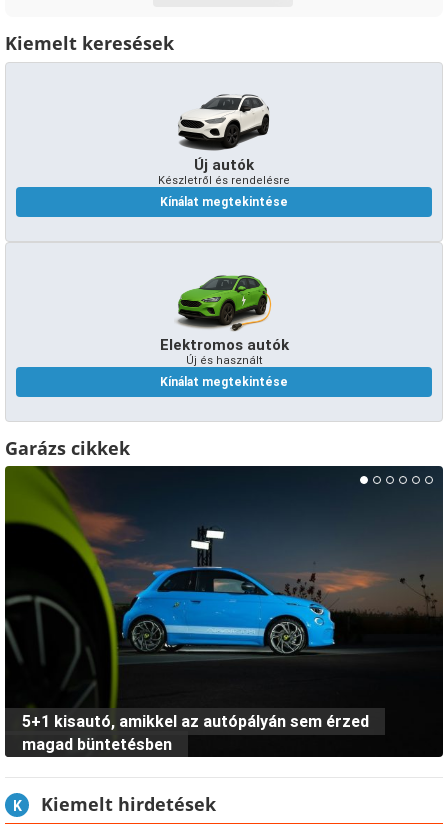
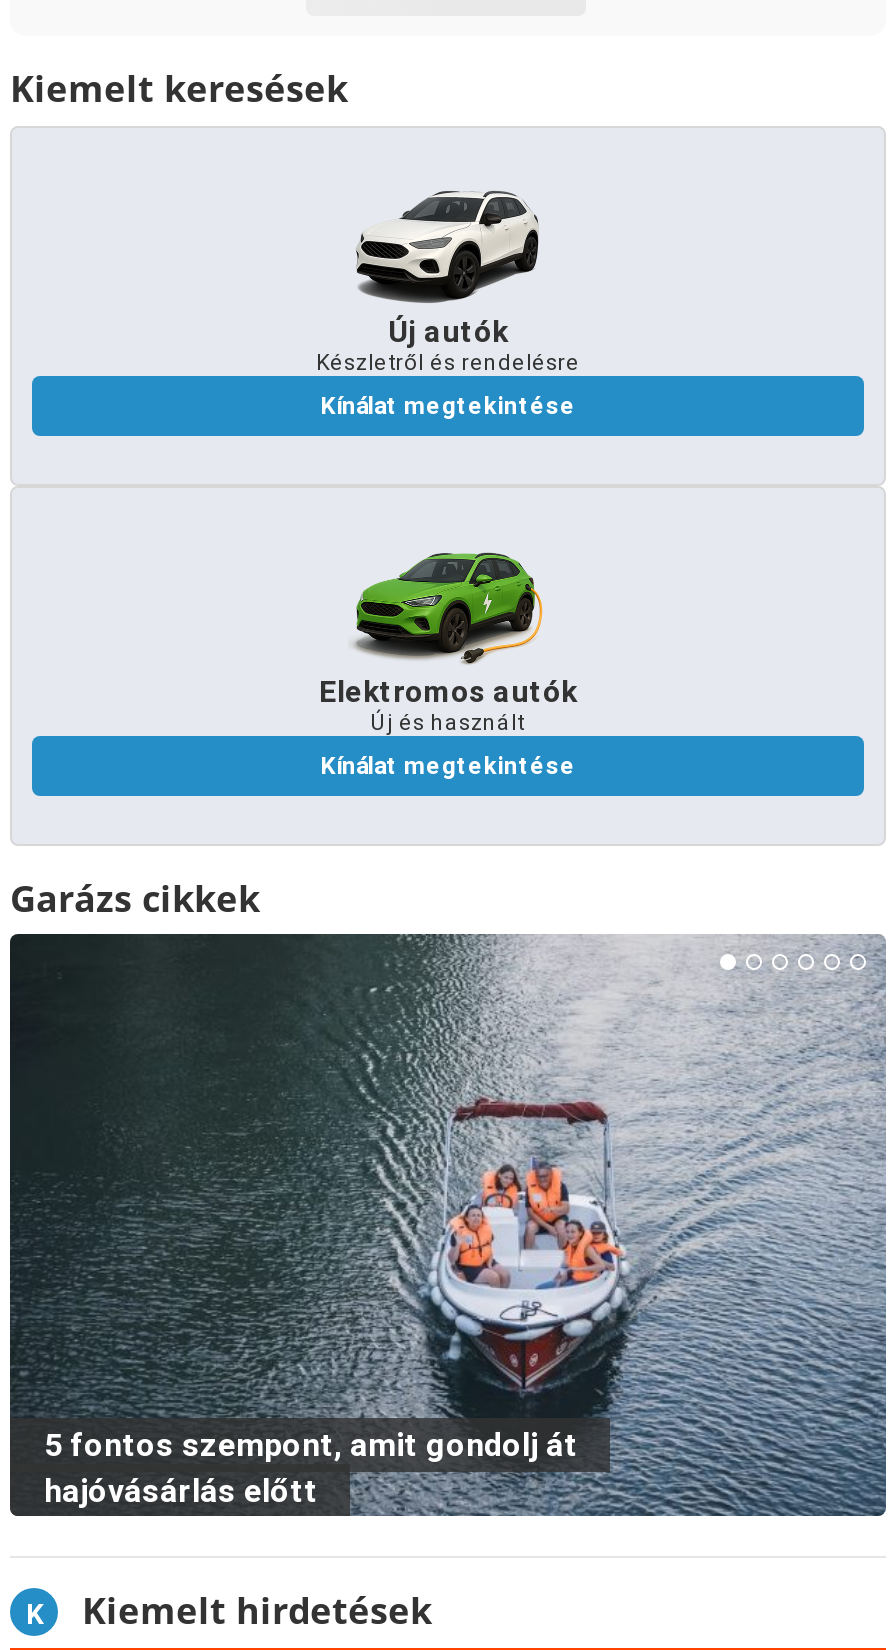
[5,465,444,758] [image] | 5+1 kisautó, amikkel az autópályán sem érzed | magad büntetésben -> [10,932,888,1518] [image] | 5 fontos szempont, amit gondolj át | hajóvásárlás előtt

